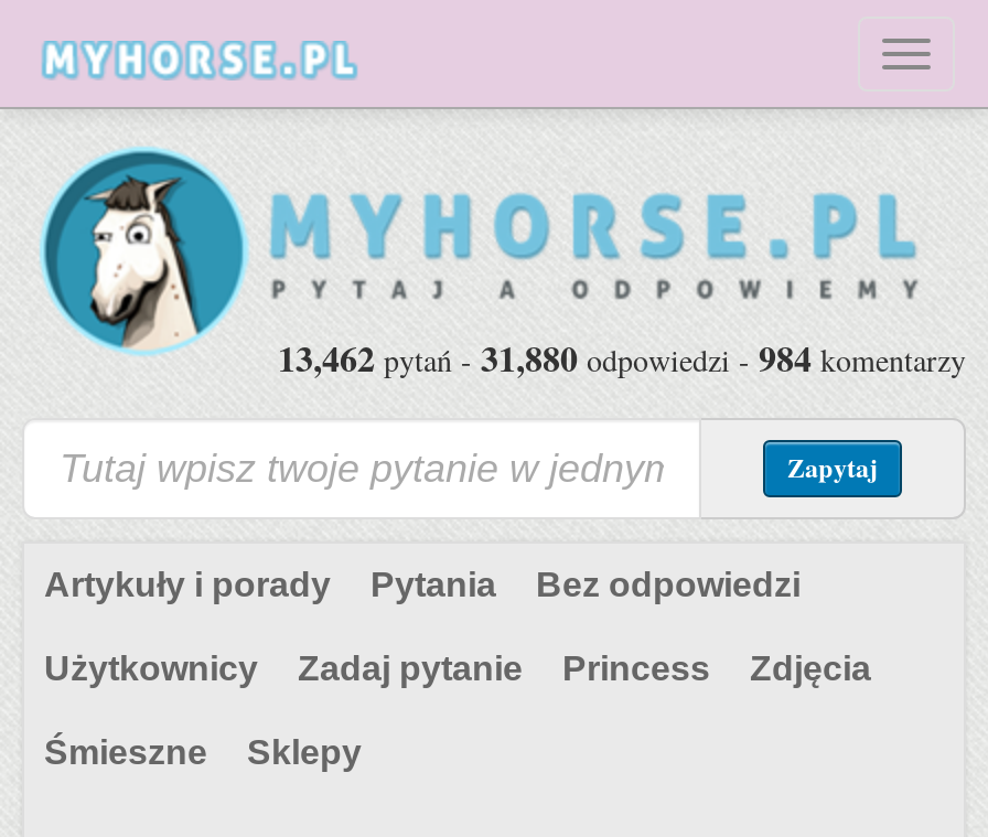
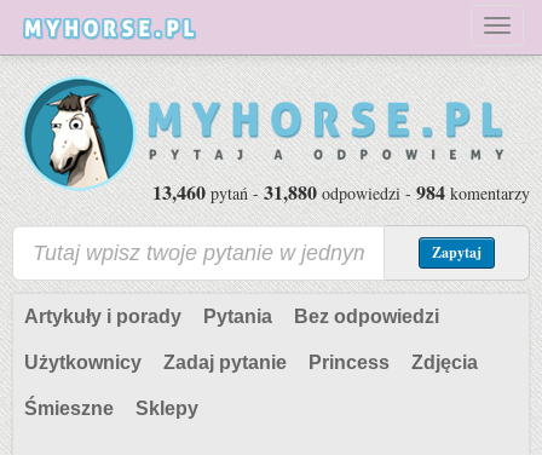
[278,332,966,383] 13,462 pytań - 31,880 odpowiedzi - 984 komentarzy -> [152,178,530,206] 13,460 pytań - 31,880 odpowiedzi - 984 komentarzy

